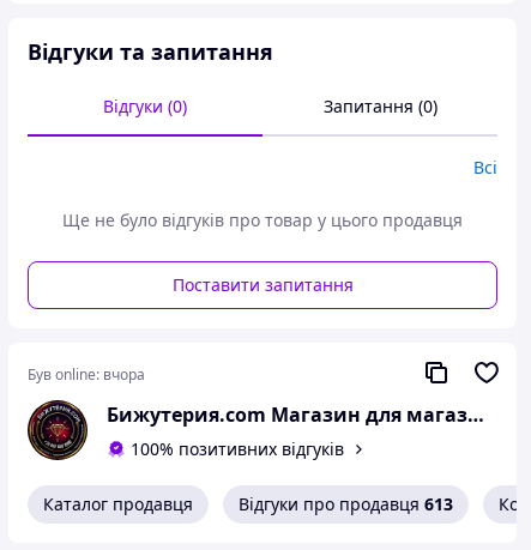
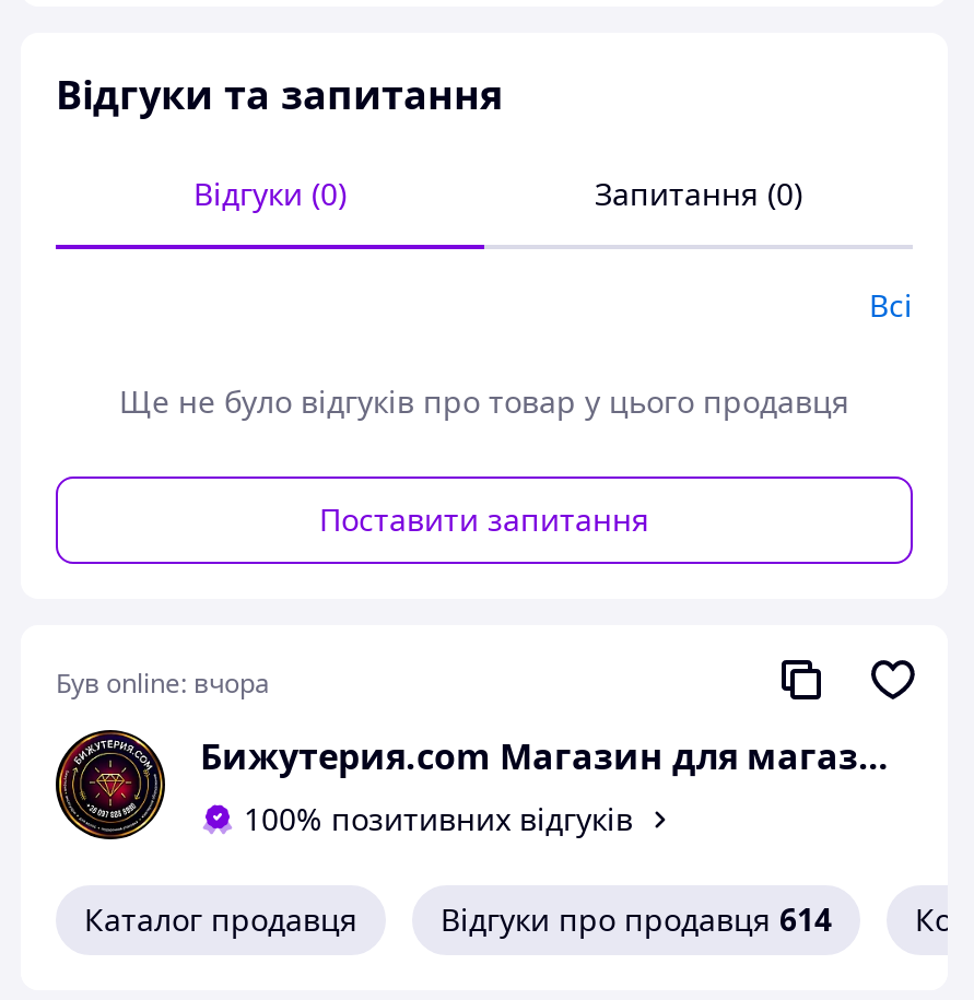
[239,492,453,515] Відгуки про продавця 613 -> [441,898,832,940] Відгуки про продавця 614

